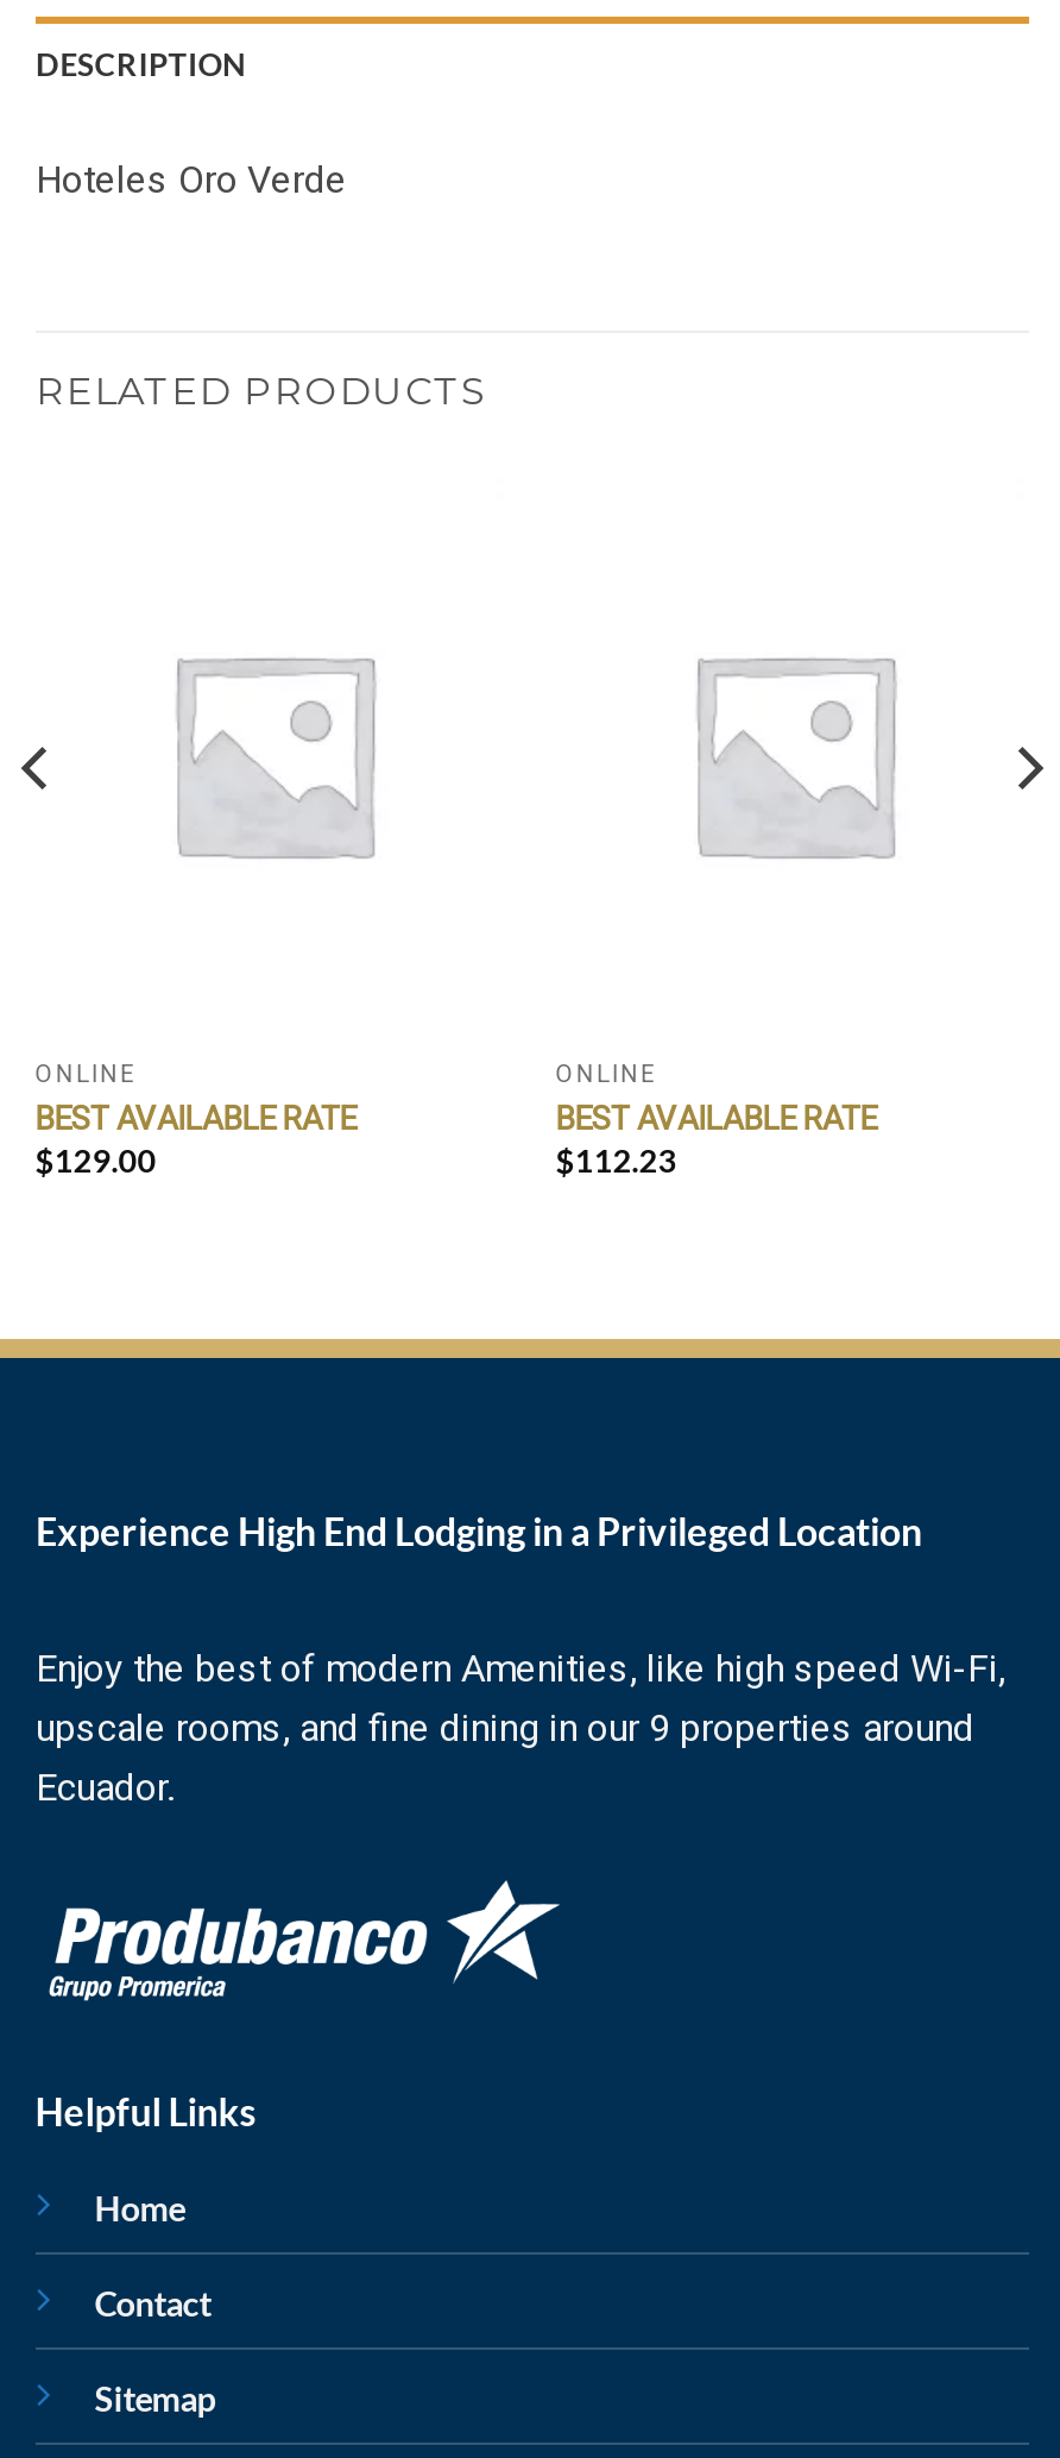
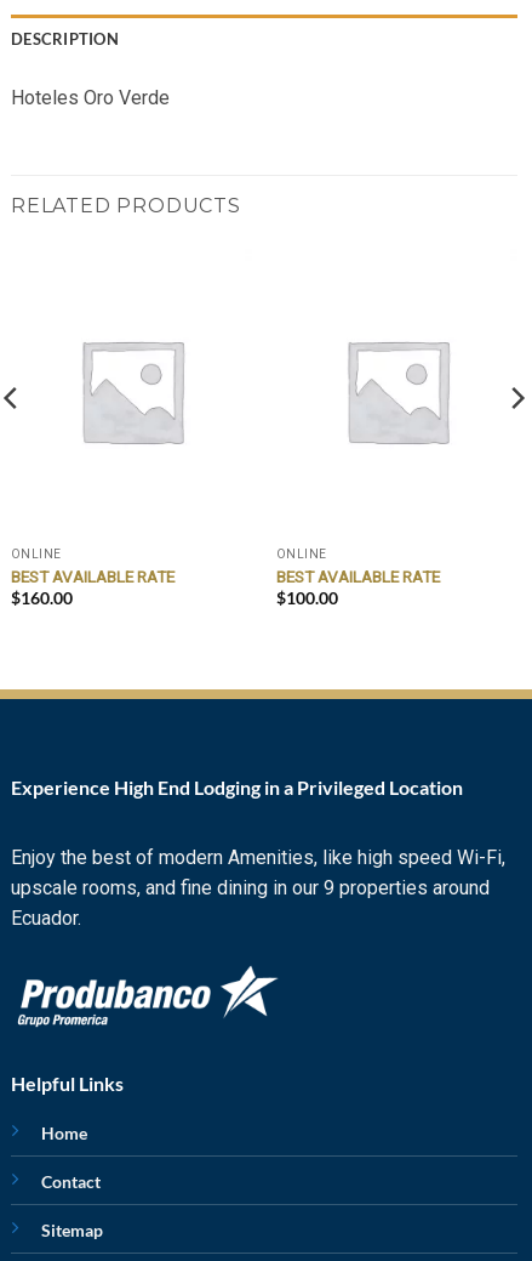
[35,1141,156,1179] $129.00 -> [11,589,72,608] $160.00
[556,1141,677,1179] $112.23 -> [276,589,338,608] $100.00

